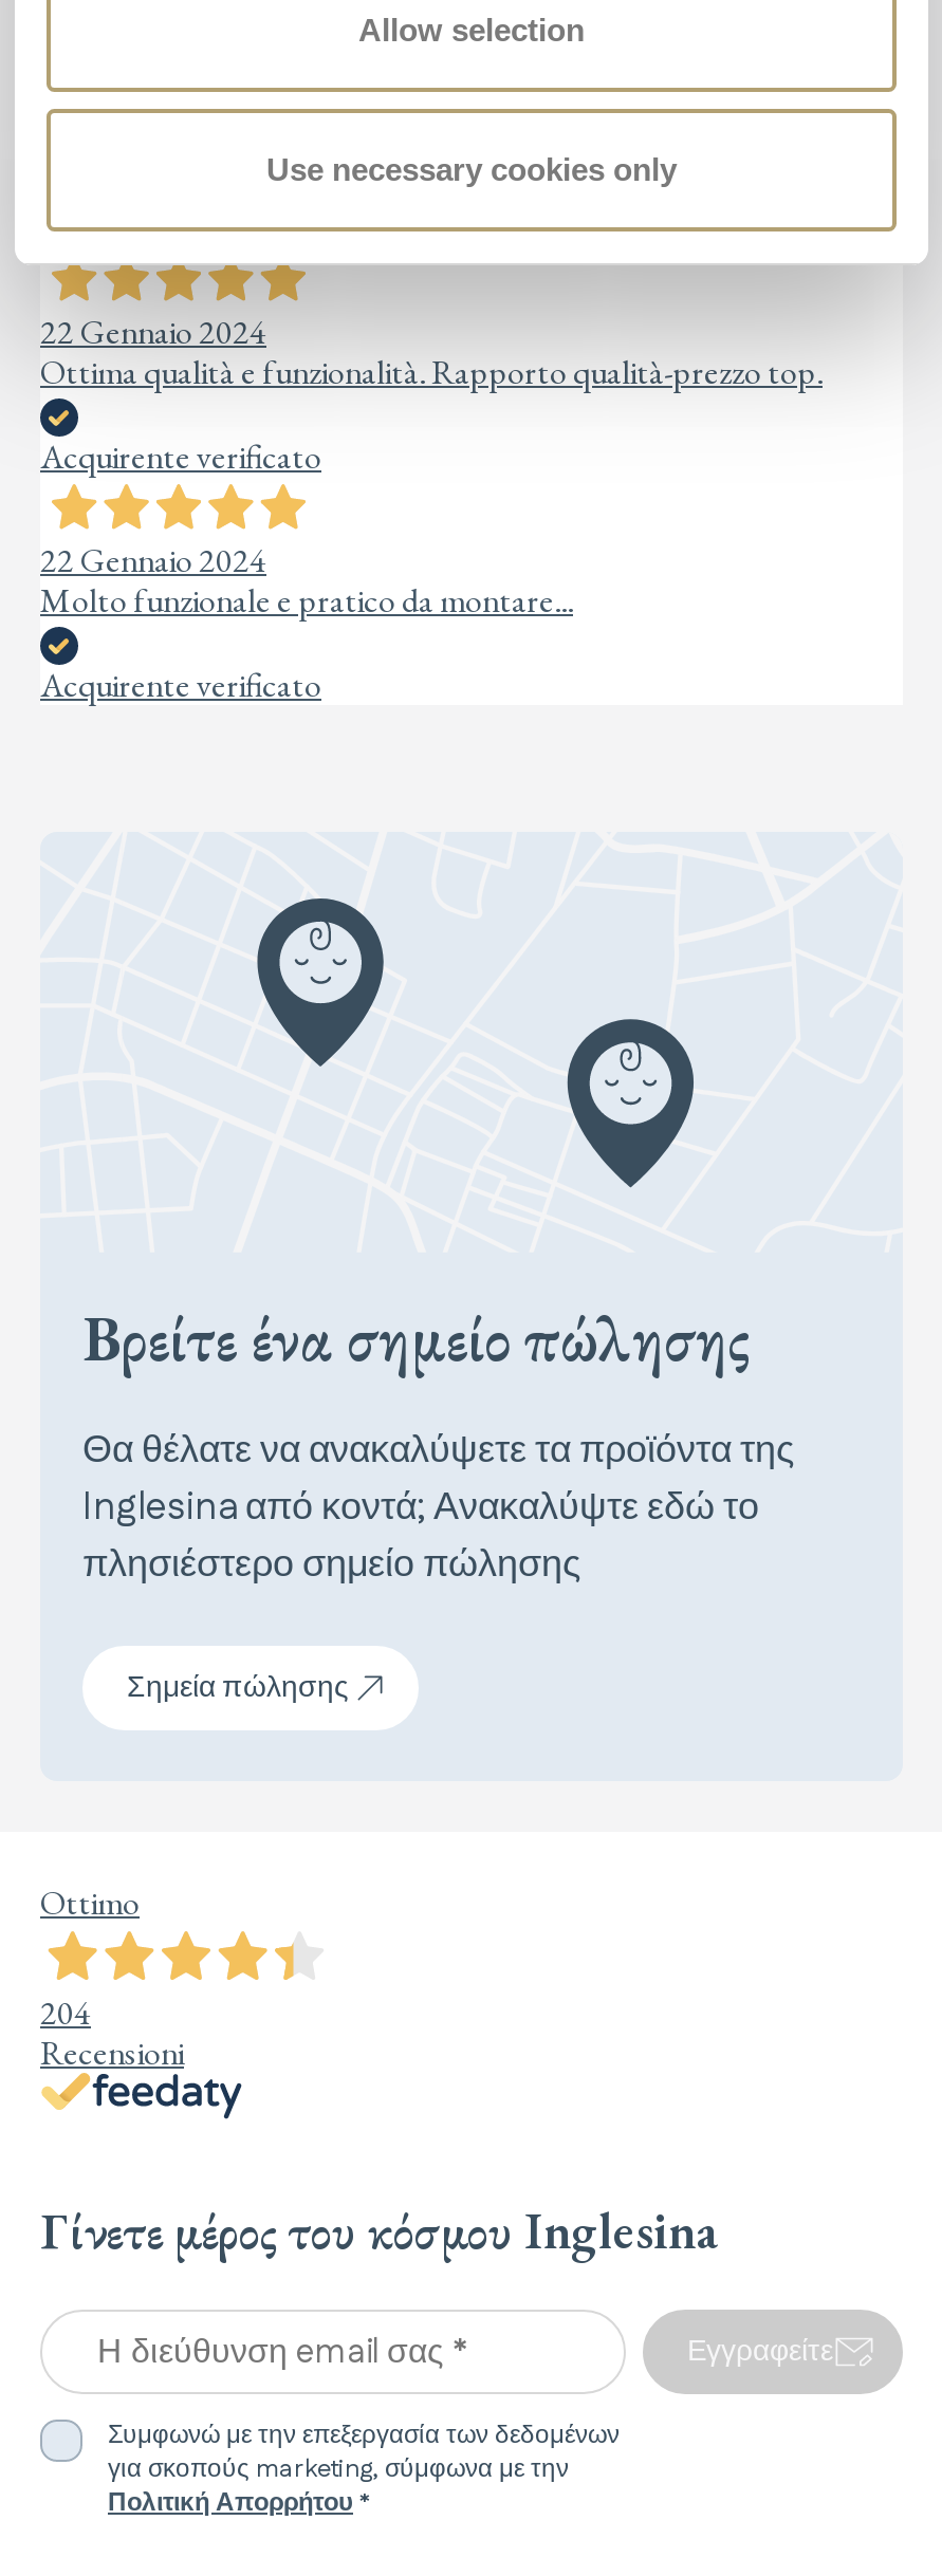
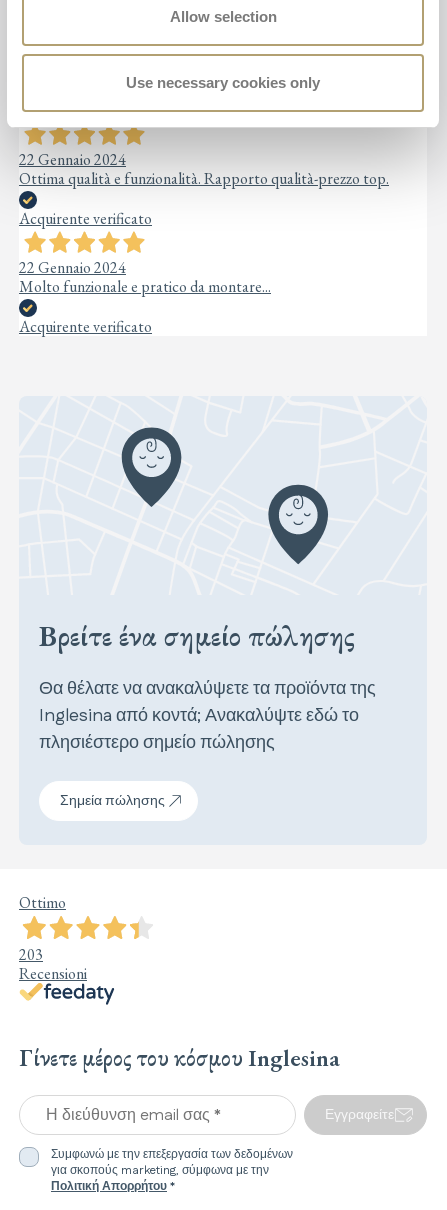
[40,1990,91,2034] 204 -> [19,944,43,965] 203

